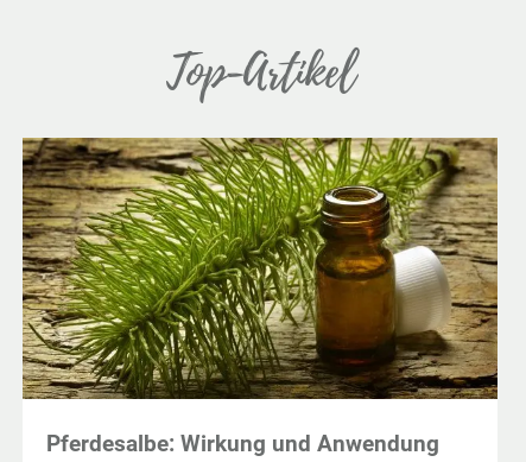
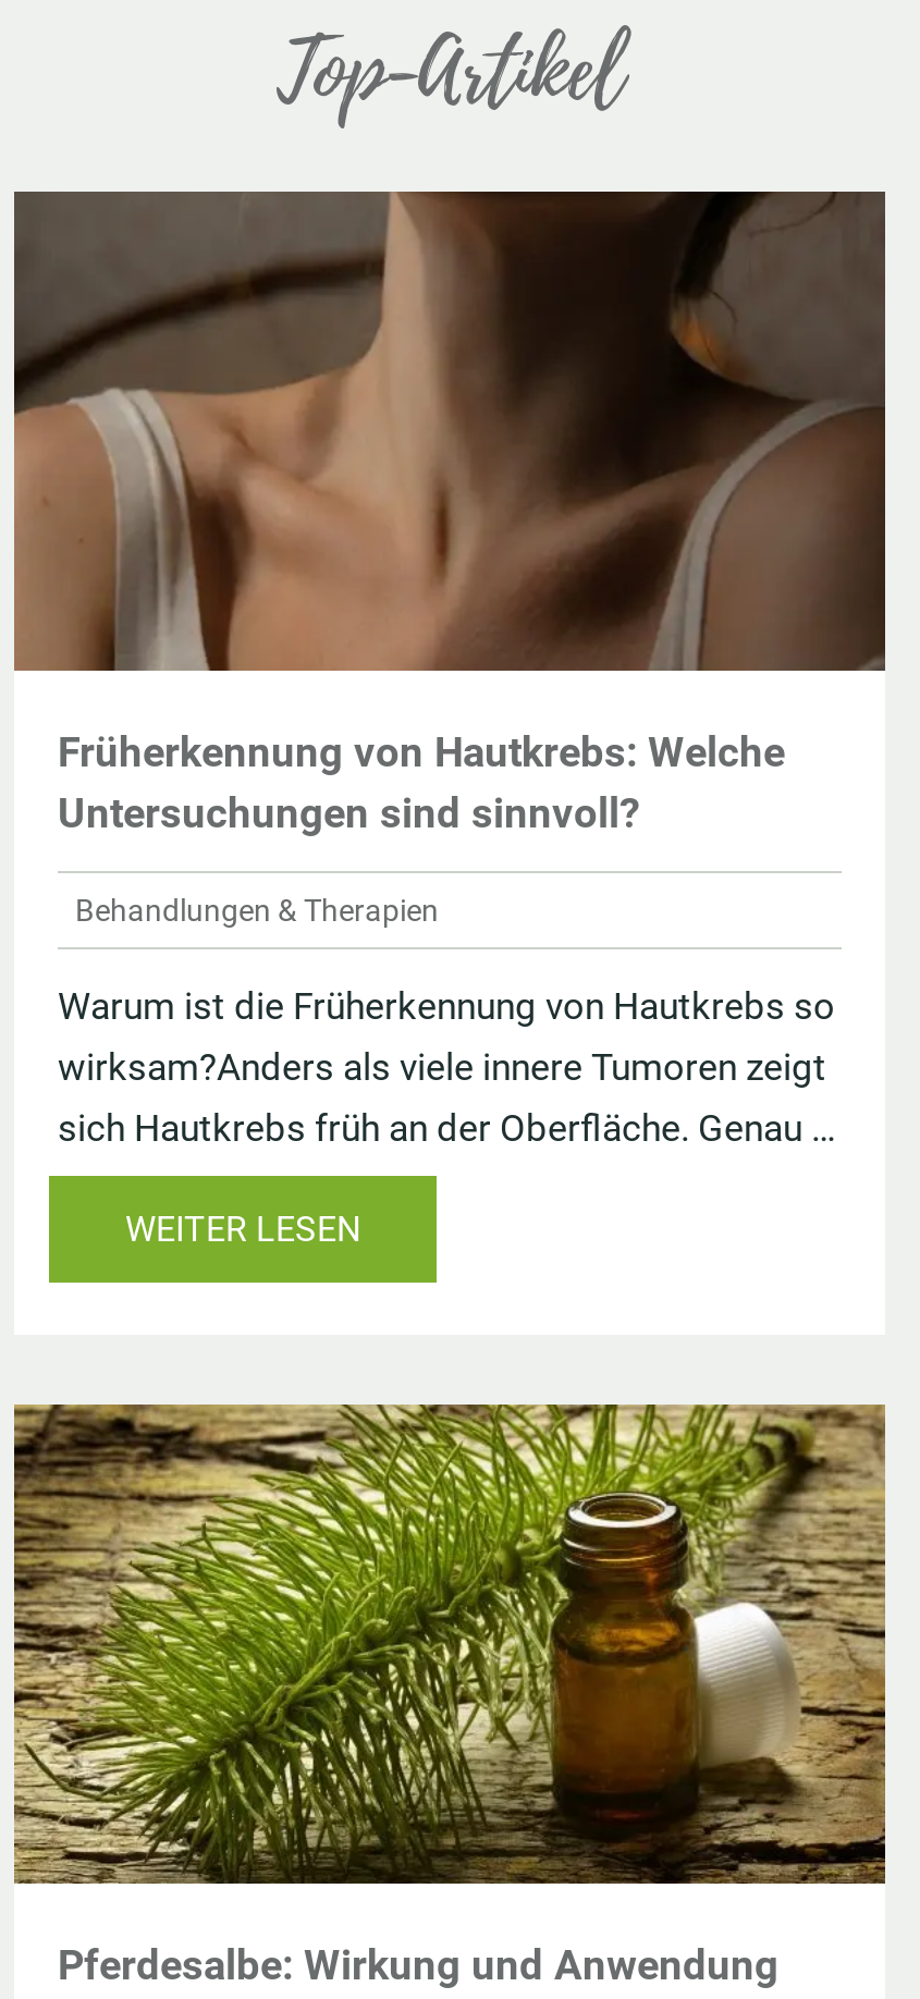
none -> [12,189,887,1250] [image] | Früherkennung von Hautkrebs: Welche | Untersuchungen sind sinnvoll? | Behandlungen & Therapien | Warum ist die Früherkennung von Hautkrebs so | wirksam?Anders als viele innere Tumoren zeigt | sich Hautkrebs früh an der Oberfläche. Genau … | WEITER LESEN

